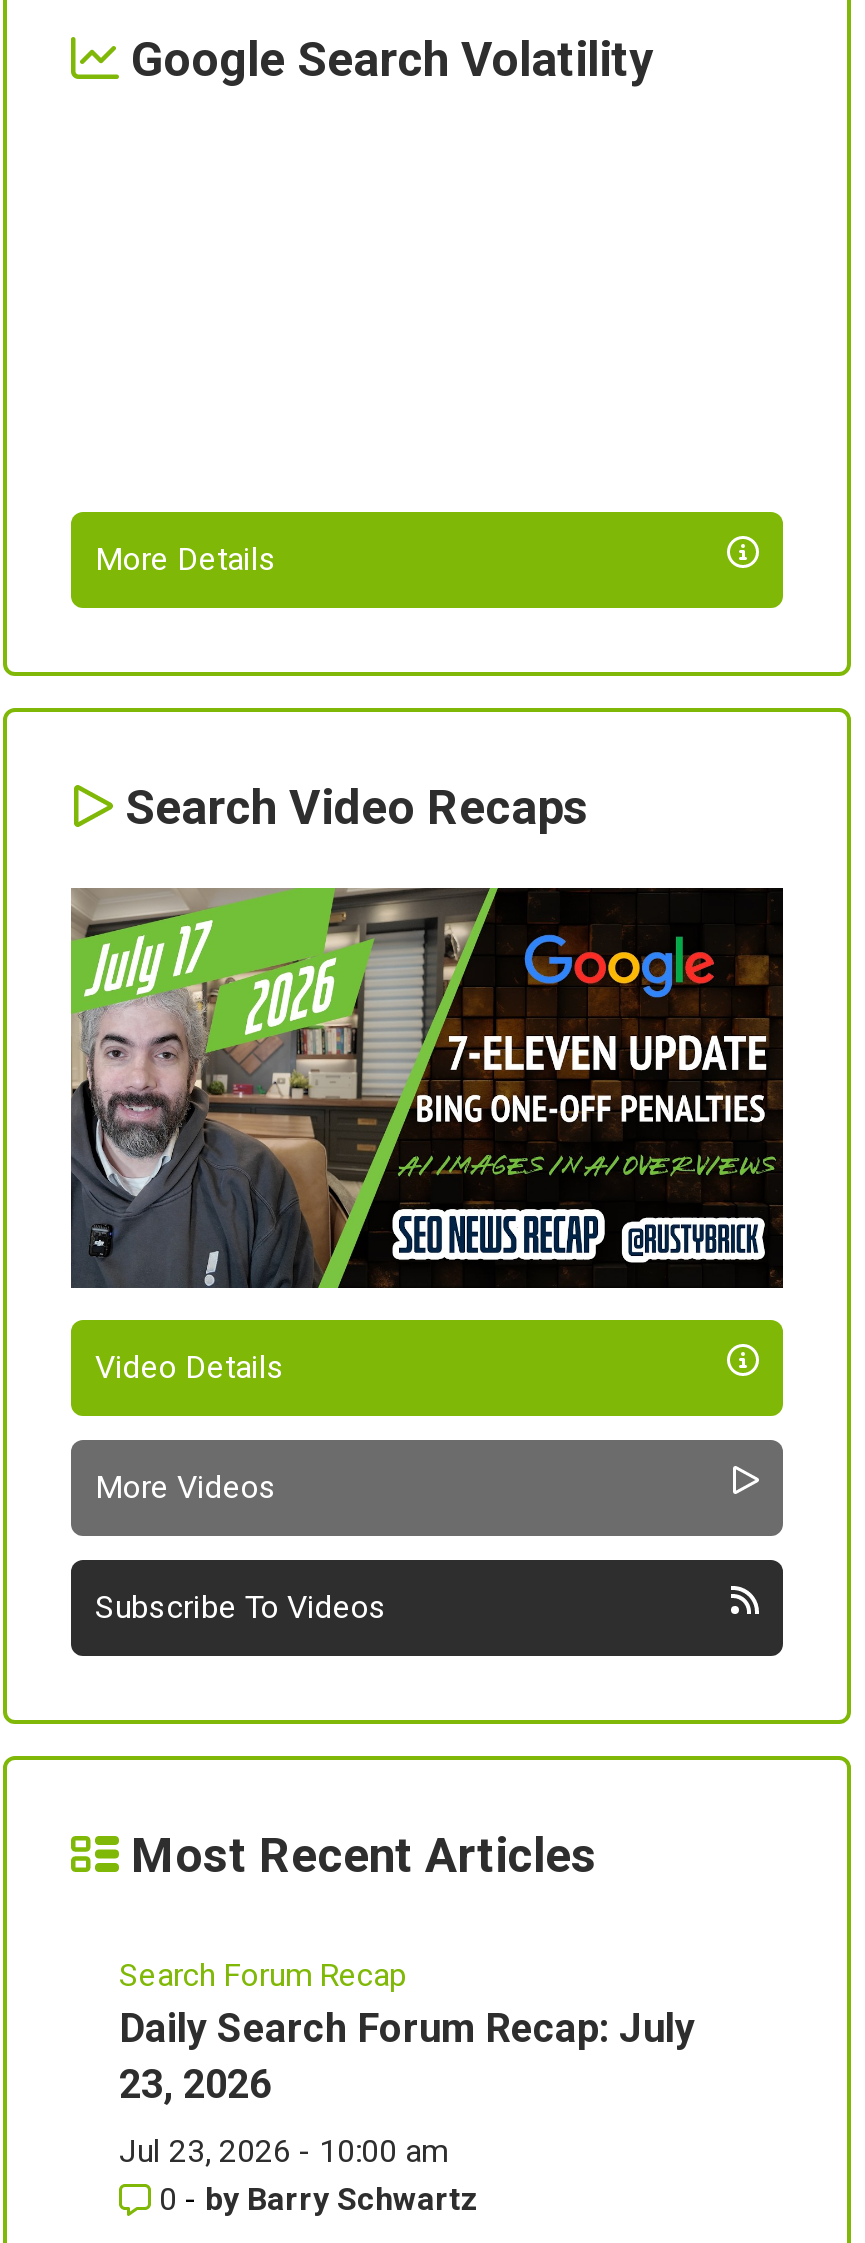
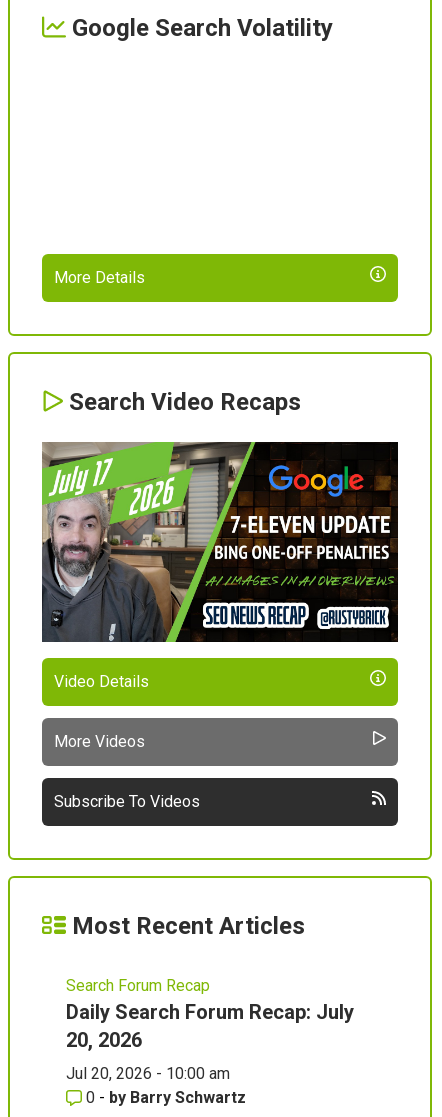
[119,2060,271,2108] 23, 2026 -> [66,1028,142,1052] 20, 2026
[119,2132,447,2170] Jul 23, 2026 - 10:00 am -> [66,1064,230,1083] Jul 20, 2026 - 10:00 am

